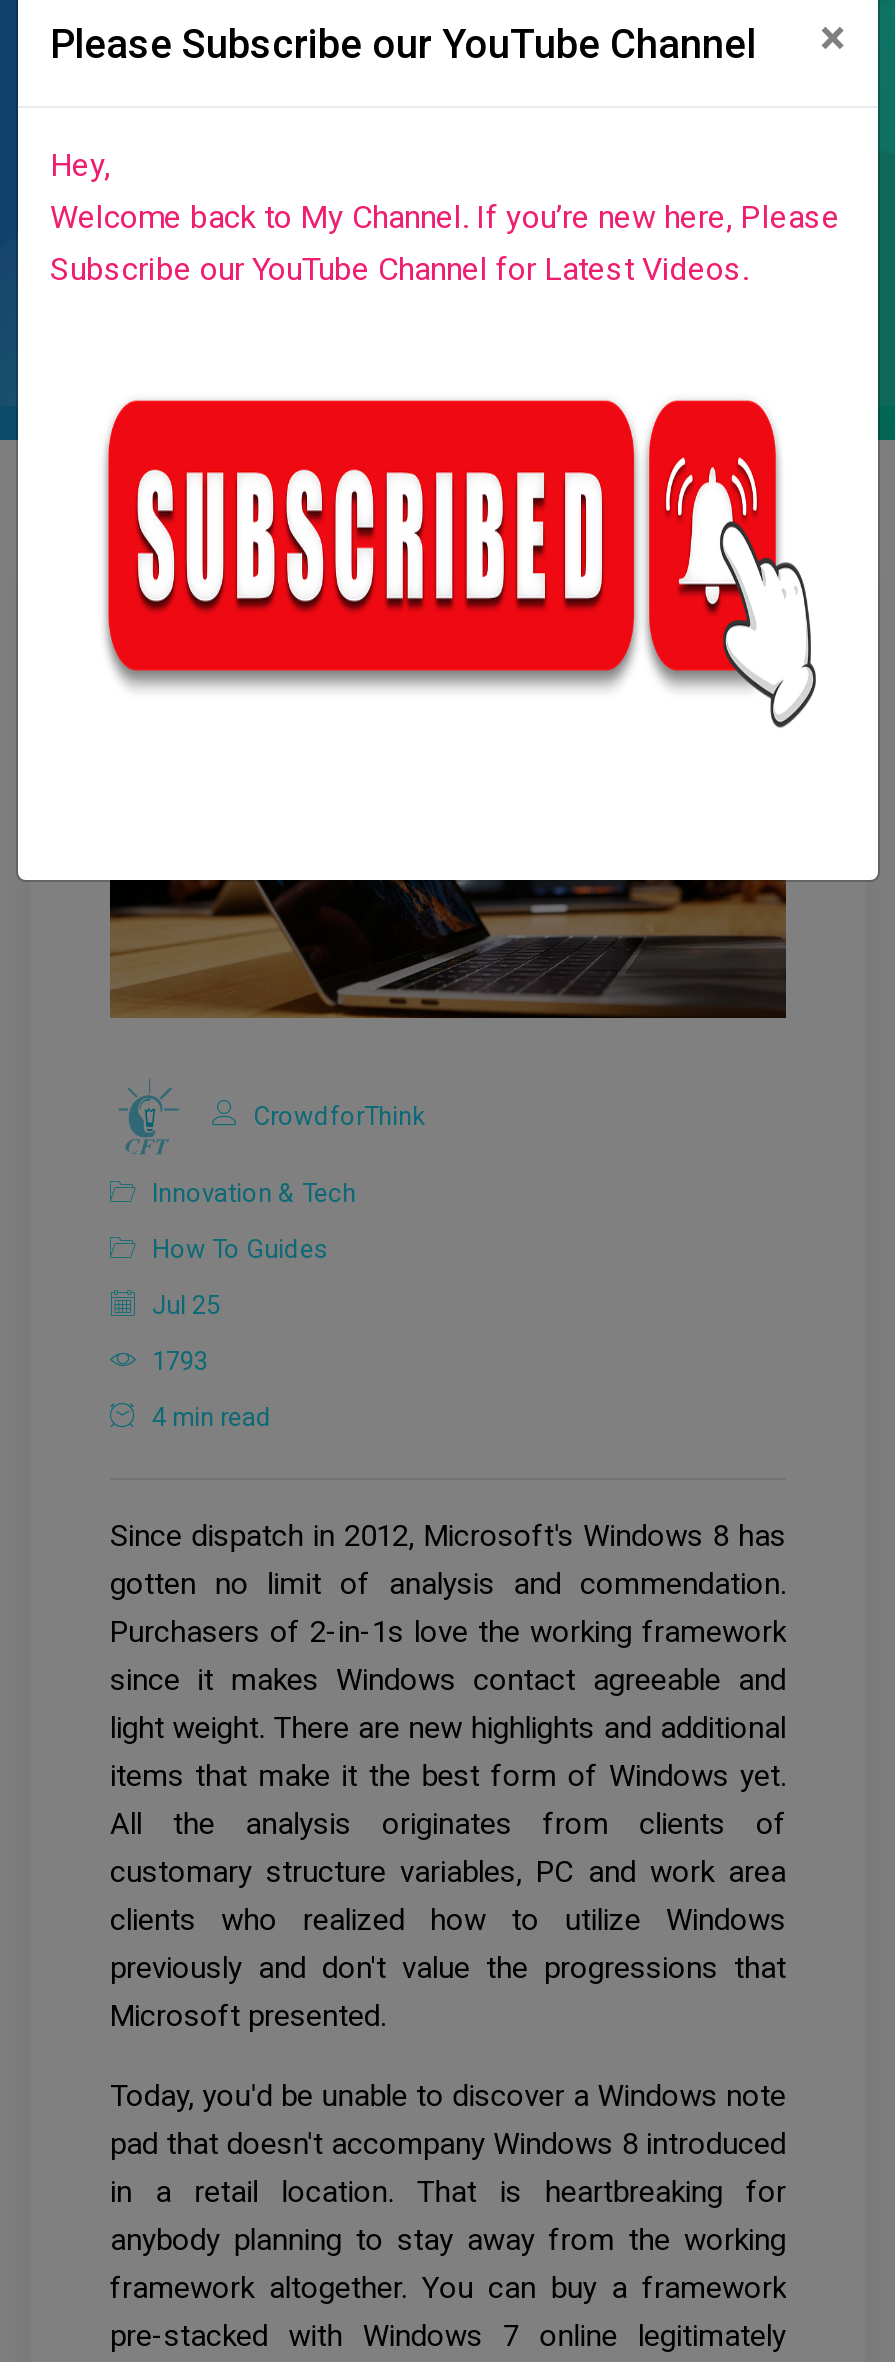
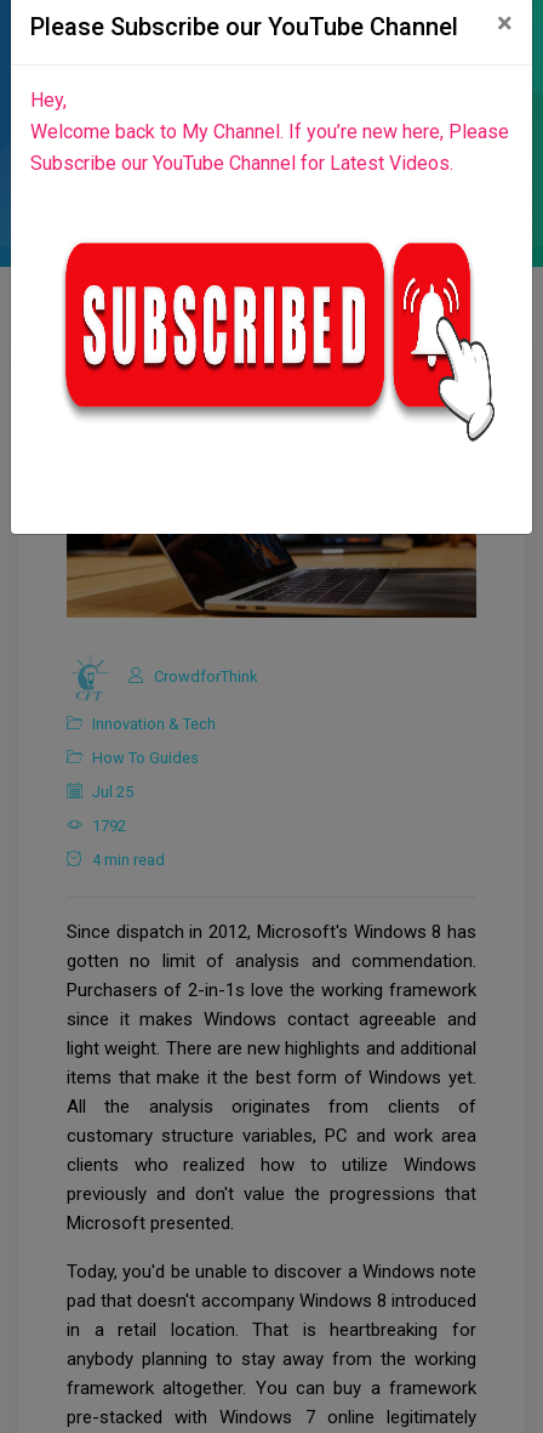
[152,1346,208,1376] 1793 -> [92,817,126,835] 1792

